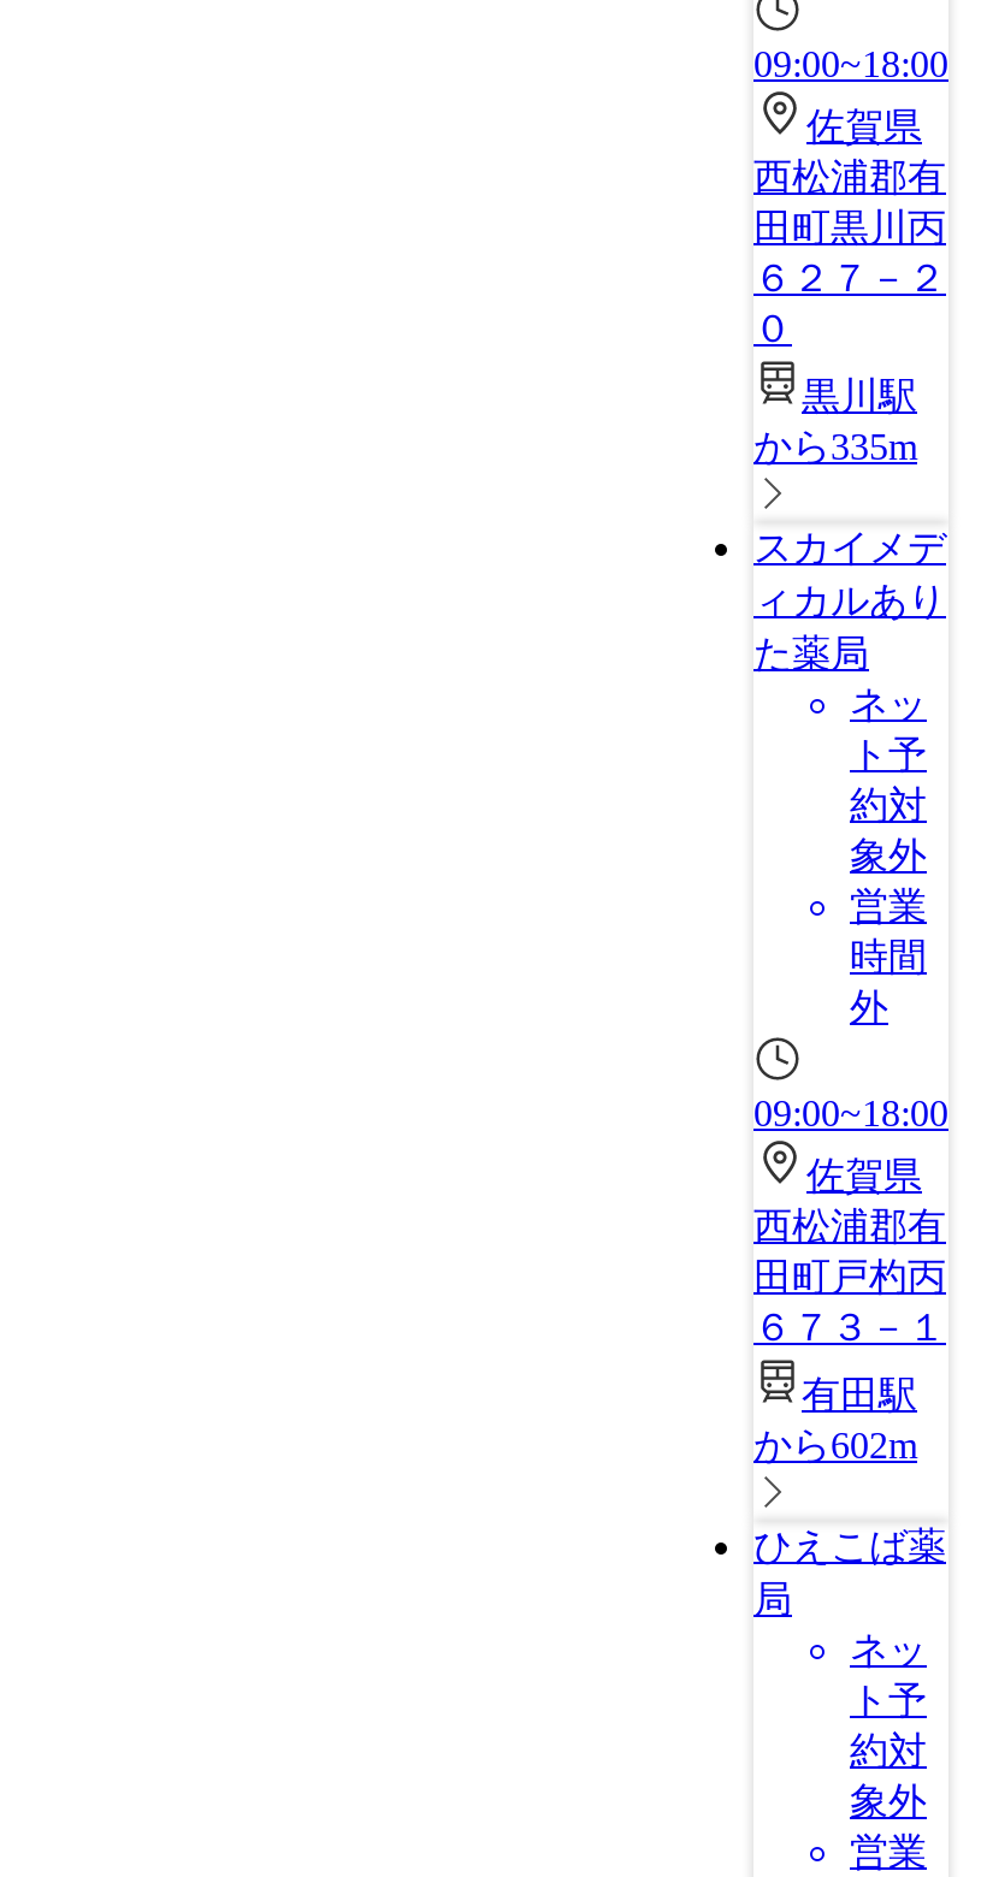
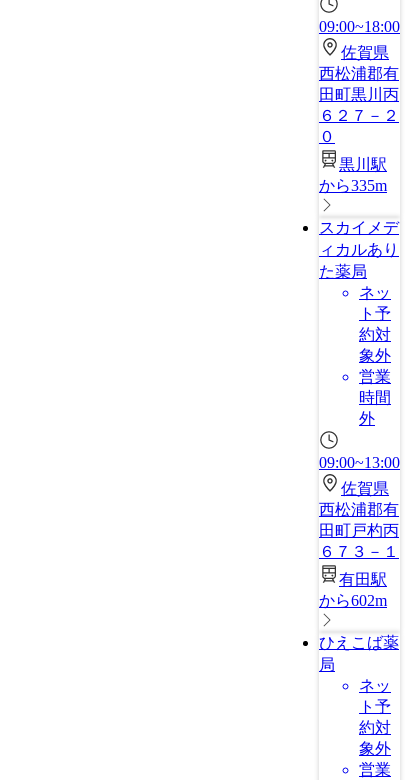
[753,1093,948,1133] 09:00~18:00 -> [319,454,400,471] 09:00~13:00

